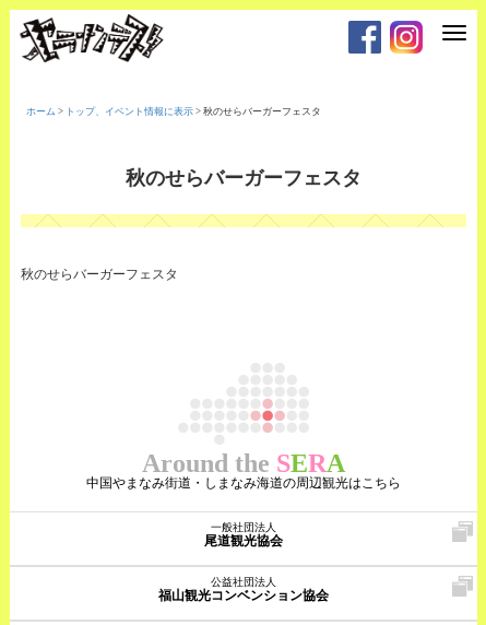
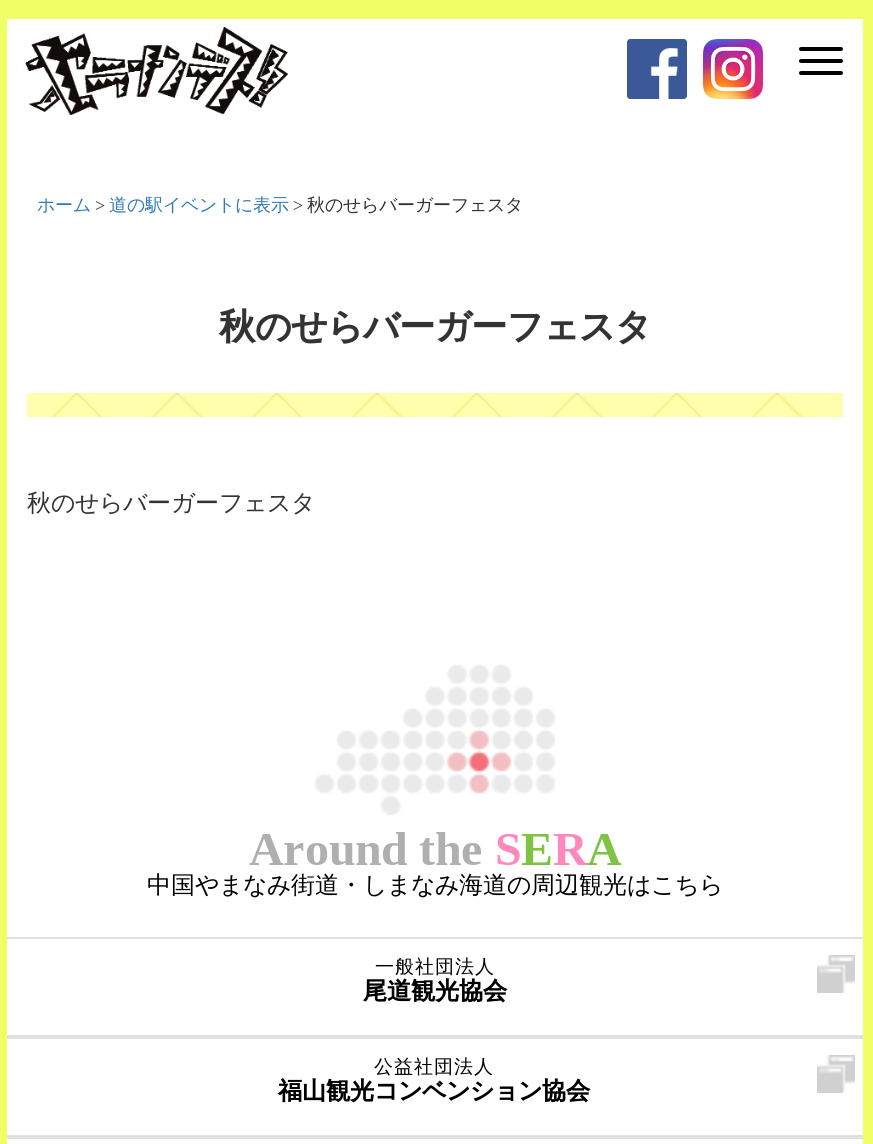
[26,106,321,117] ホーム>トップ、イベント情報に表示>秋のせらバーガーフェスタ -> [37,195,523,215] ホーム>道の駅イベントに表示>秋のせらバーガーフェスタ

